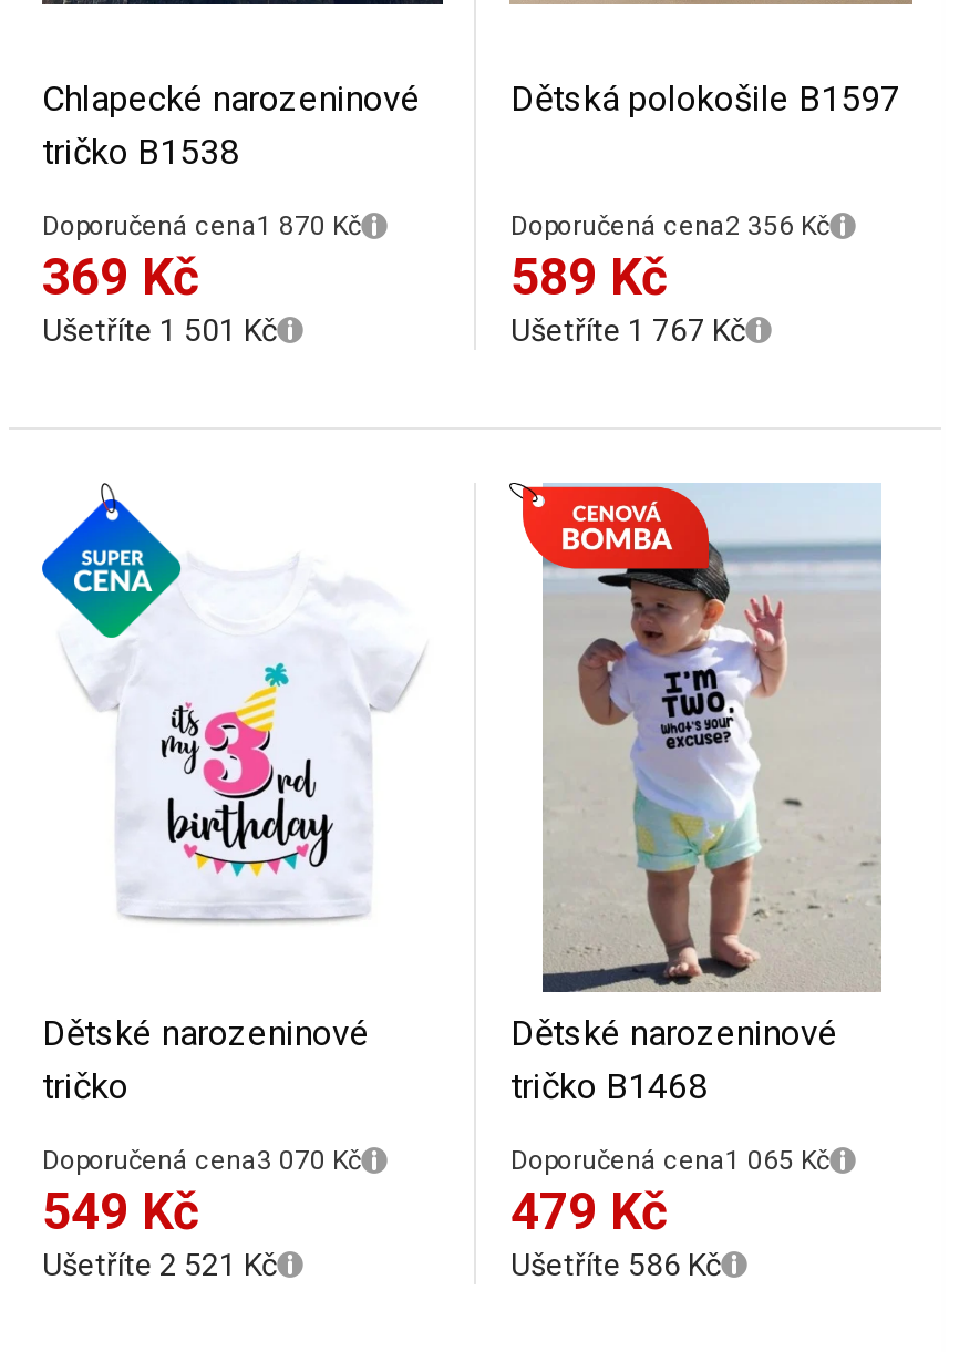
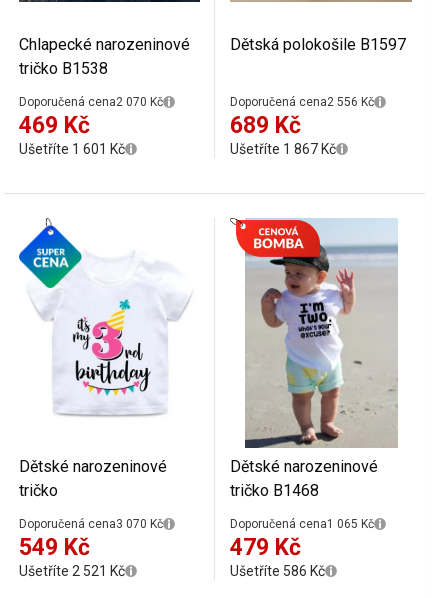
[42,210,361,241] Doporučená cena1 870 Kč -> [19,95,163,109] Doporučená cena2 070 Kč
[510,210,829,241] Doporučená cena2 356 Kč -> [230,95,374,109] Doporučená cena2 556 Kč
[42,248,199,308] 369 Kč -> [19,112,90,139] 469 Kč
[510,248,668,308] 589 Kč -> [230,112,301,139] 689 Kč
[42,312,277,348] Ušetříte 1 501 Kč -> [19,141,125,157] Ušetříte 1 601 Kč
[510,312,745,348] Ušetříte 1 767 Kč -> [230,141,336,157] Ušetříte 1 867 Kč

